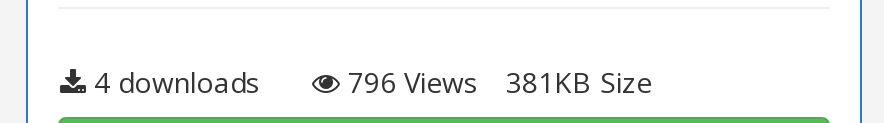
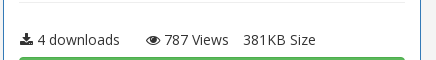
[340,63,652,101] 796 Views 381KB Size -> [160,30,316,49] 787 Views 381KB Size

